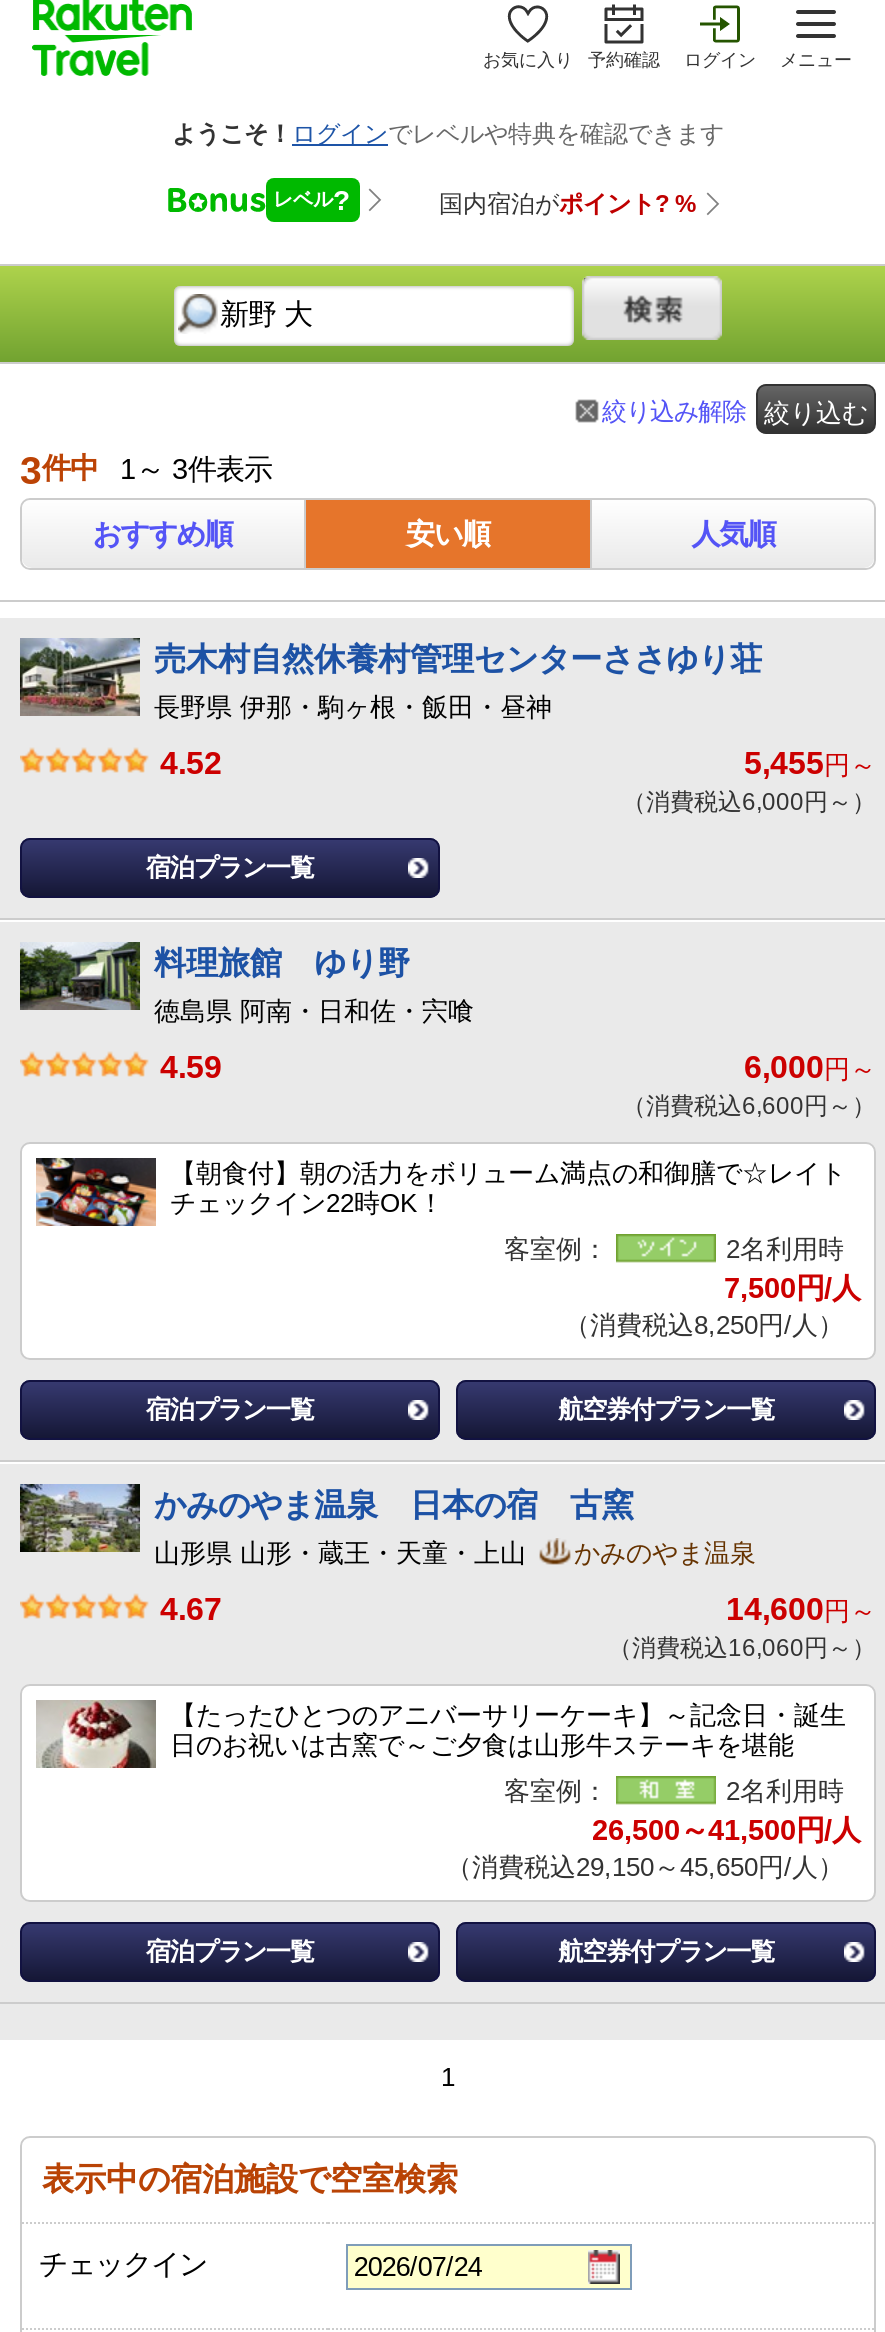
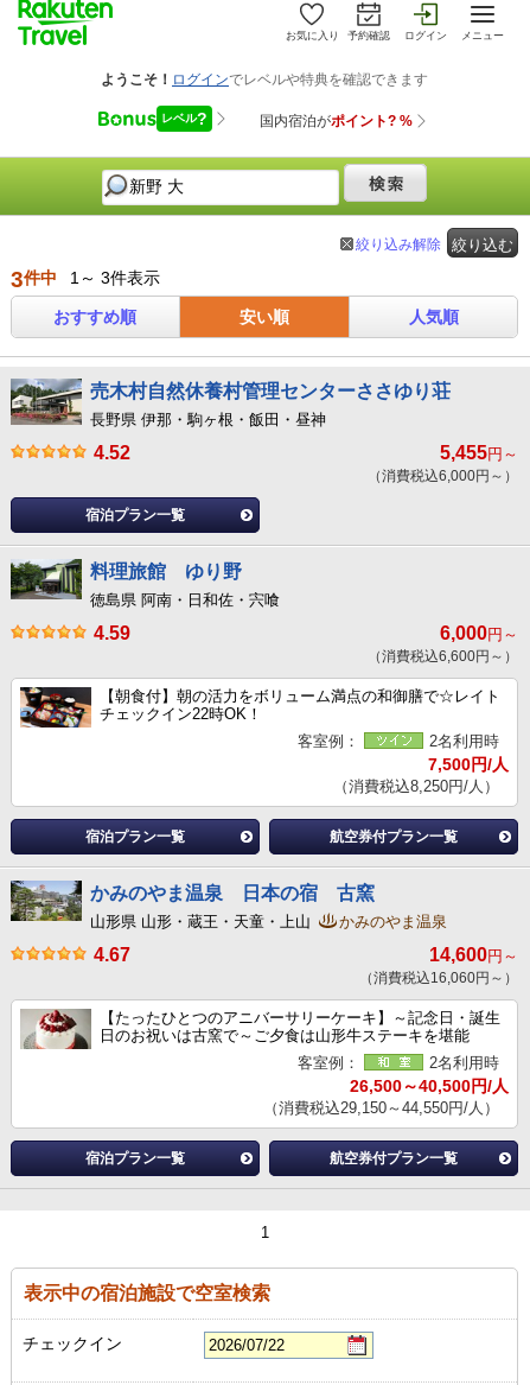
[592,1814,860,1846] 26,500～41,500円/人 -> [350,1076,509,1095] 26,500～40,500円/人
[446,1852,844,1882] （消費税込29,150～45,650円/人） -> [263,1099,499,1117] （消費税込29,150～44,550円/人）

